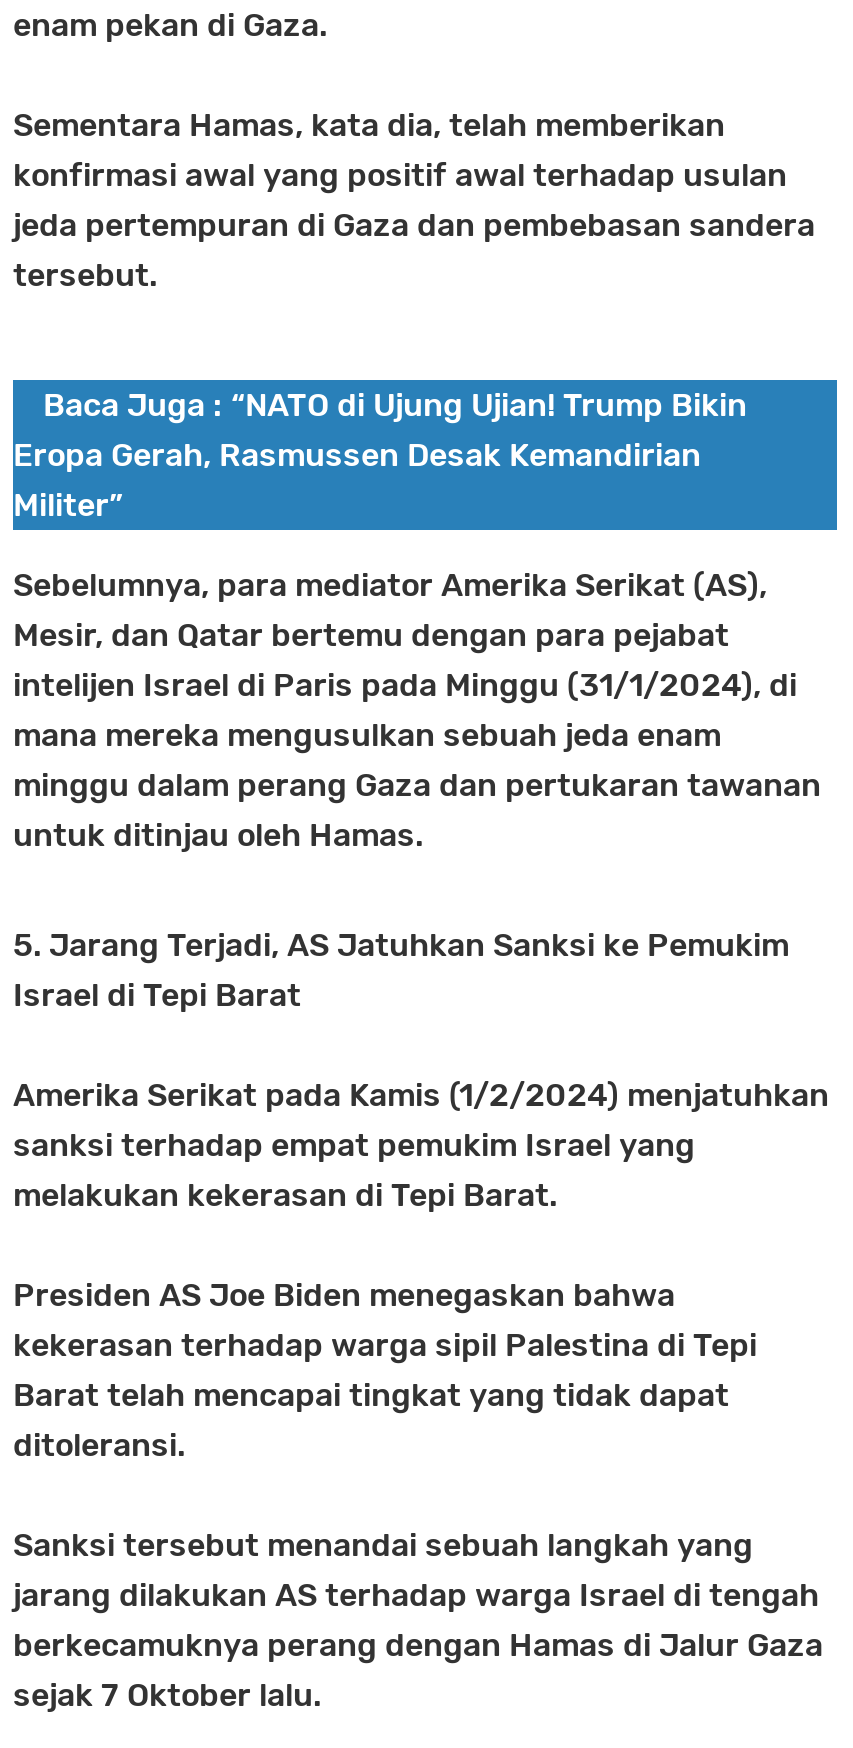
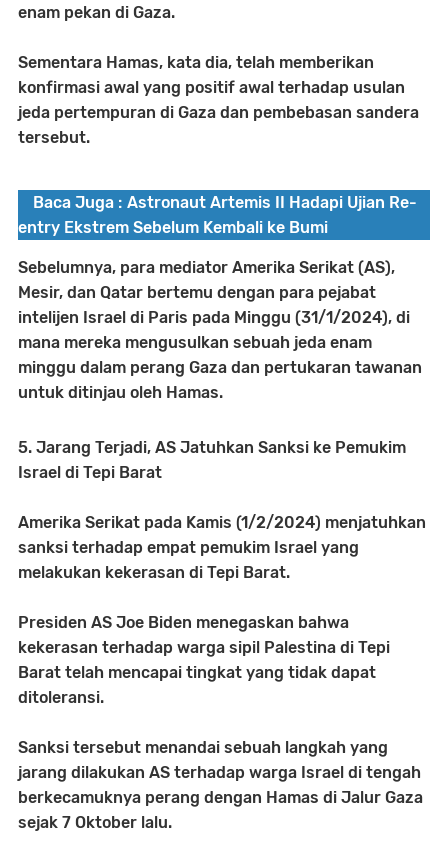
[13,386,747,524] Baca Juga : “NATO di Ujung Ujian! Trump Bikin | Eropa Gerah, Rasmussen Desak Kemandirian | Militer” -> [18,193,417,237] Baca Juga : Astronaut Artemis II Hadapi Ujian Re- | entry Ekstrem Sebelum Kembali ke Bumi

